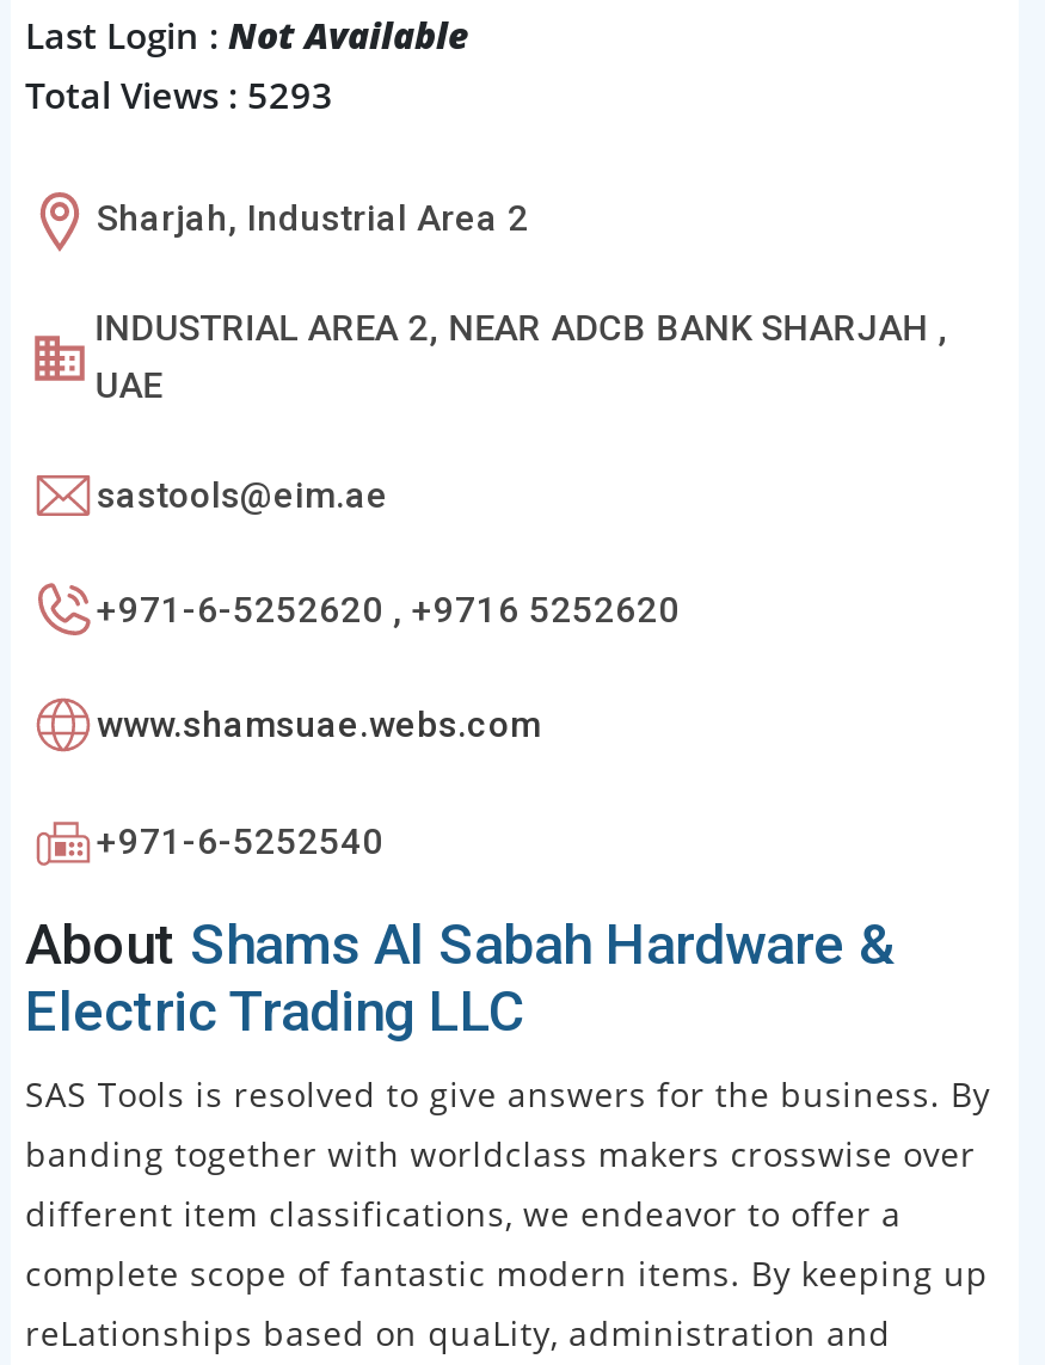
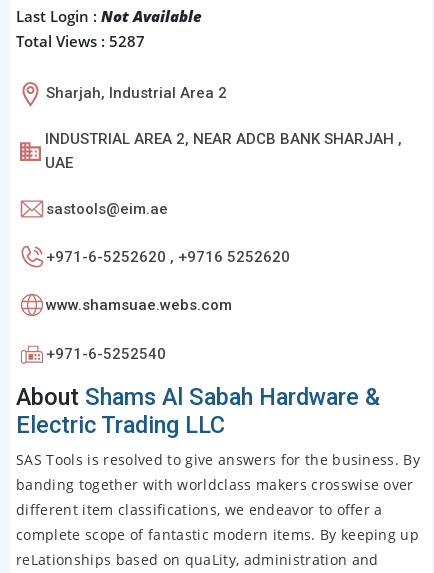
[25,70,333,118] Total Views : 5293 -> [16,31,145,51] Total Views : 5287

